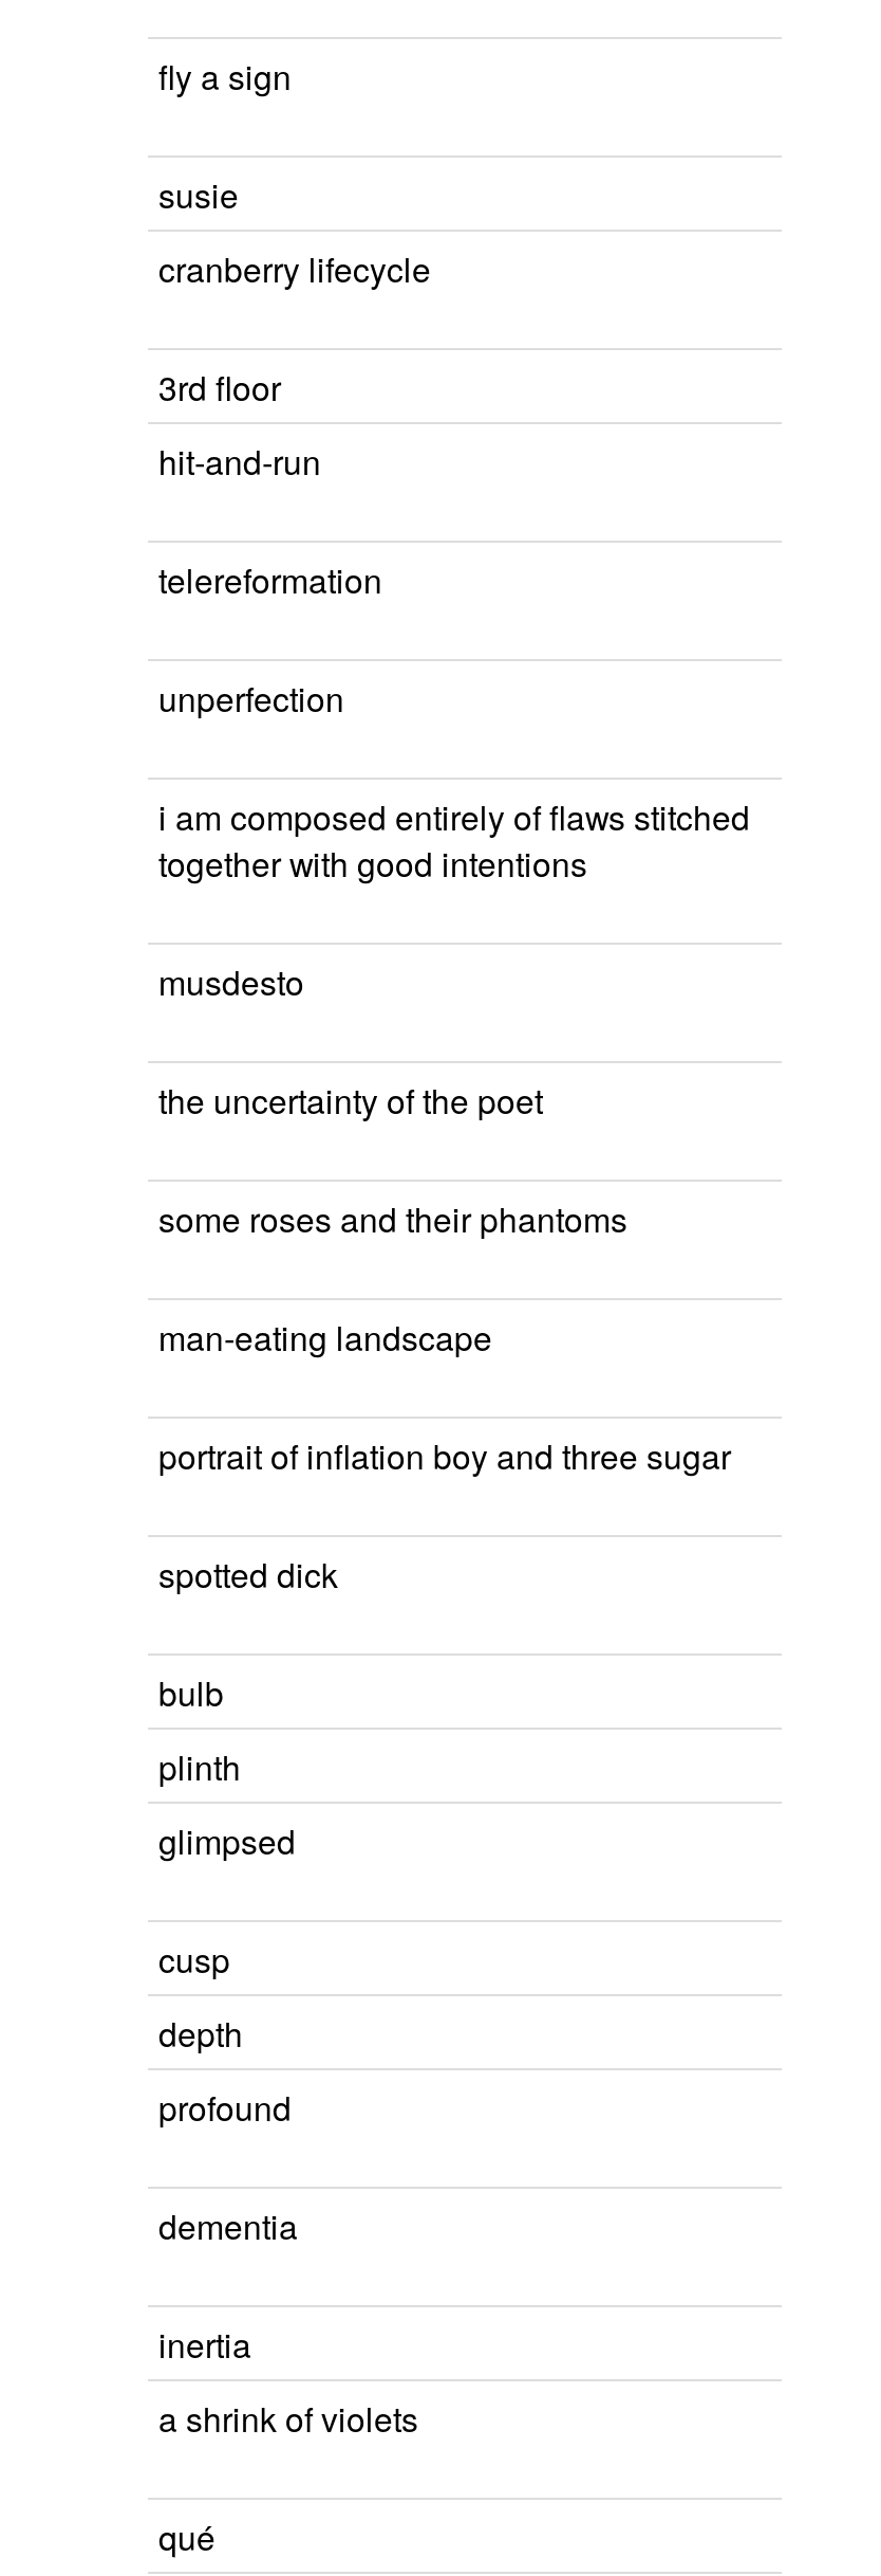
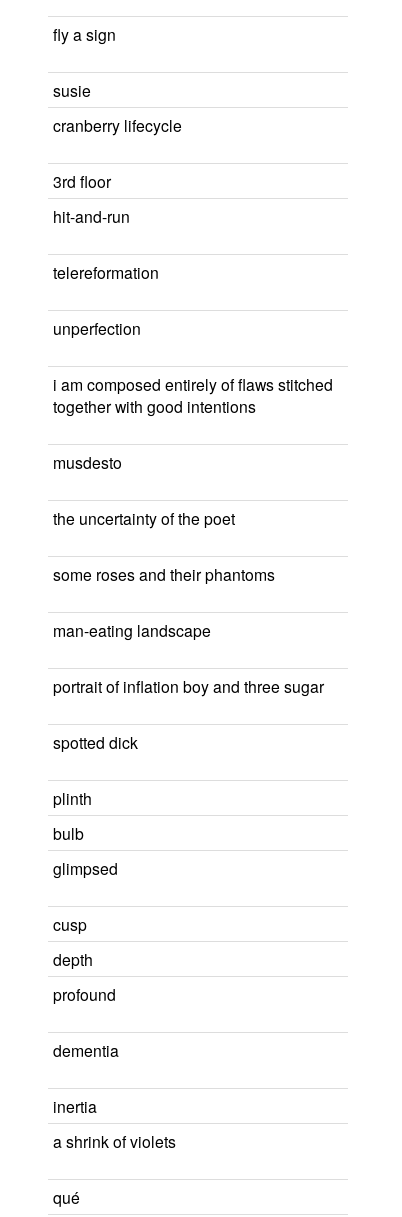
moved [158,1668,224,1715] -> [53,822,84,844]: bulb
moved [158,1742,241,1789] -> [53,787,92,809]: plinth

